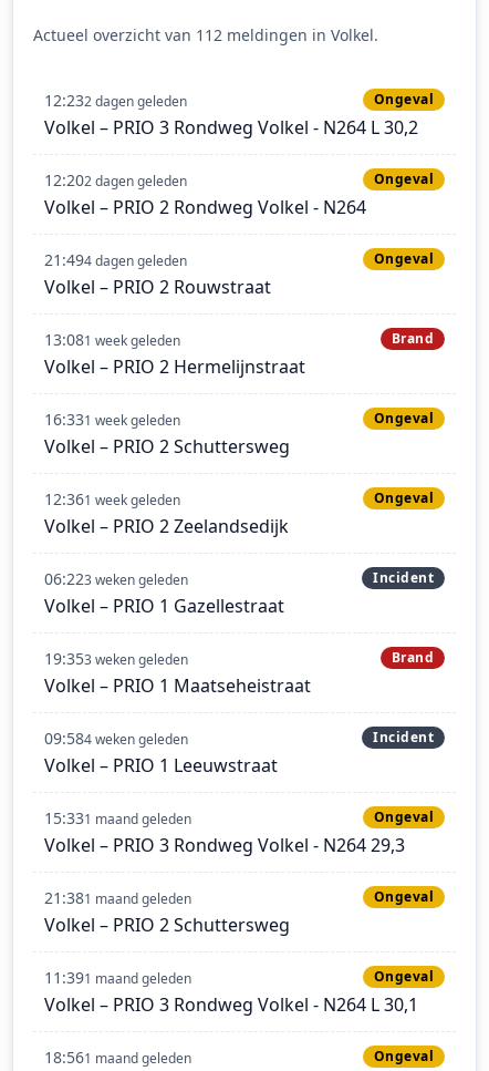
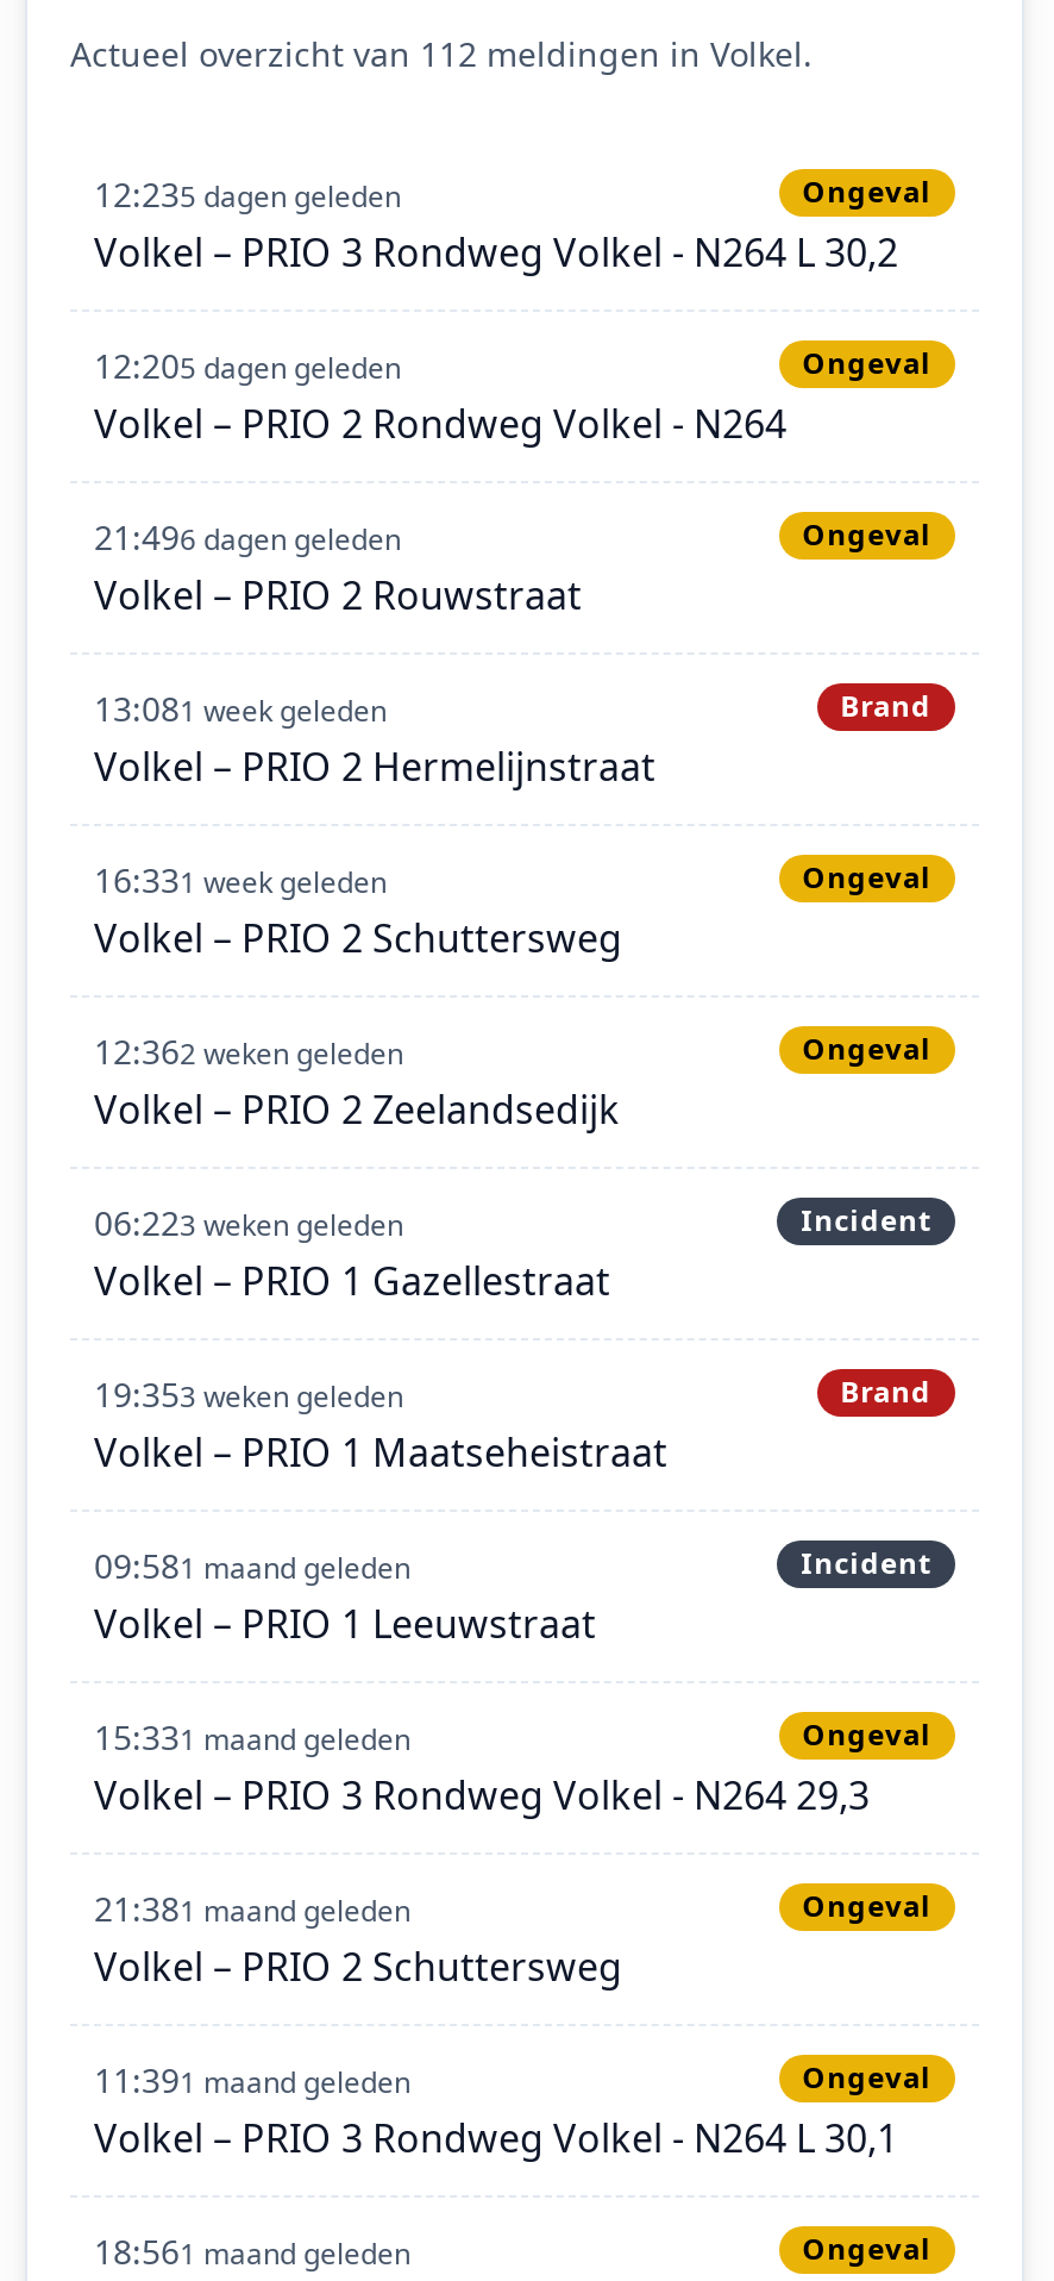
[44,89,187,110] 12:232 dagen geleden -> [94,171,401,216] 12:235 dagen geleden
[44,169,187,190] 12:202 dagen geleden -> [94,342,401,387] 12:205 dagen geleden
[44,249,187,270] 21:494 dagen geleden -> [94,514,401,559] 21:496 dagen geleden
[44,488,180,509] 12:361 week geleden -> [94,1028,403,1073] 12:362 weken geleden
[44,727,188,748] 09:584 weken geleden -> [94,1542,410,1587] 09:581 maand geleden

